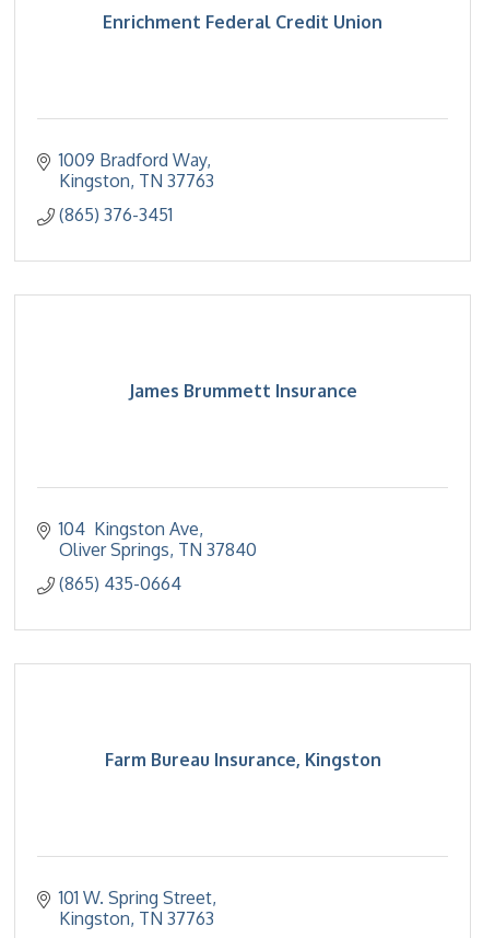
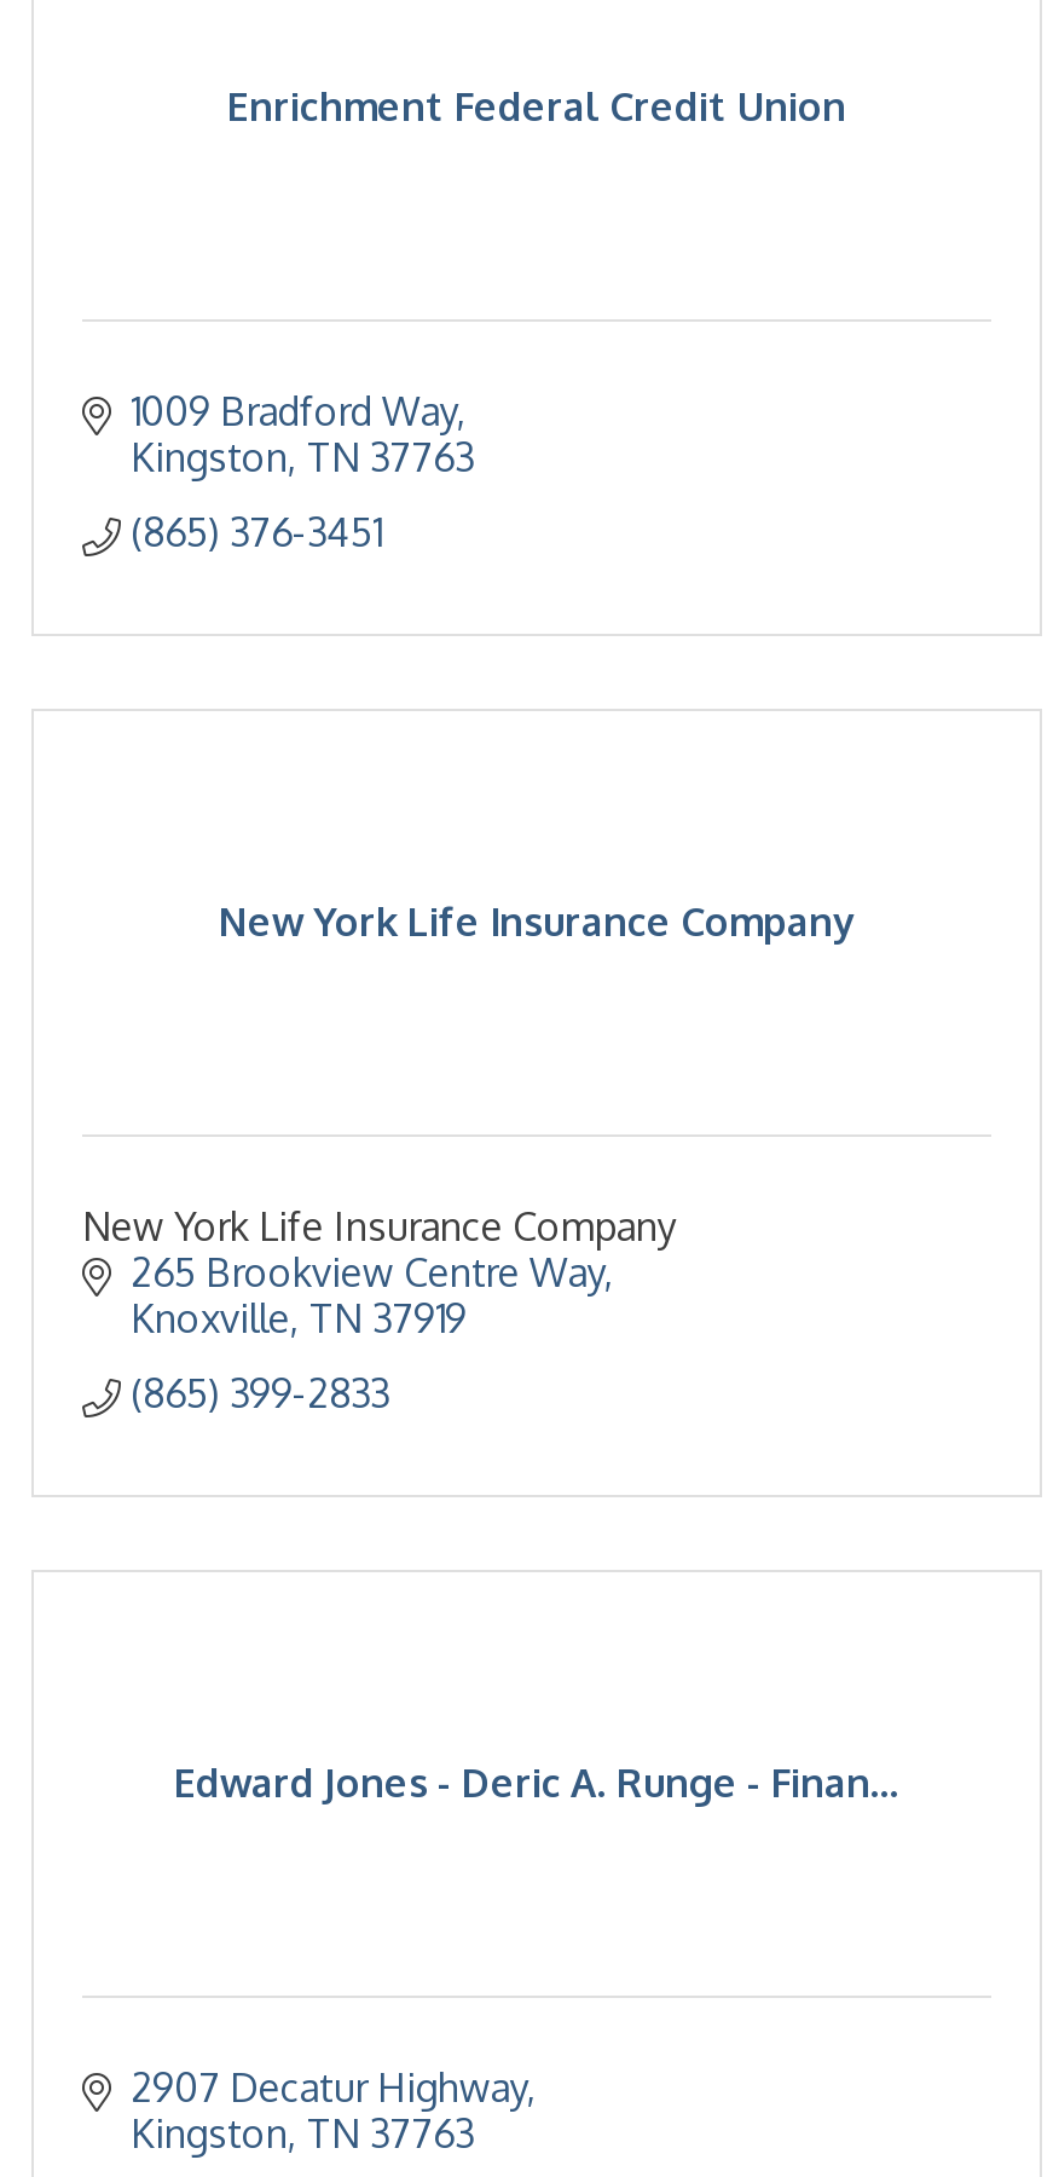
[128,380,357,402] James Brummett Insurance -> [219,897,855,946] New York Life Insurance Company
[59,518,257,560] 104 Kingston Ave | Oliver Springs TN 37840 -> [82,1202,677,1342] New York Life Insurance Company | 265 Brookview Centre Way | Knoxville TN 37919
[59,572,181,594] (865) 435-0664 -> [131,1369,389,1417] (865) 399-2833
[104,749,381,771] Farm Bureau Insurance, Kingston -> [174,1759,899,1807] Edward Jones - Deric A. Runge - Finan...
[59,887,212,908] 101 W. Spring Street -> [131,2063,527,2112] 2907 Decatur Highway

